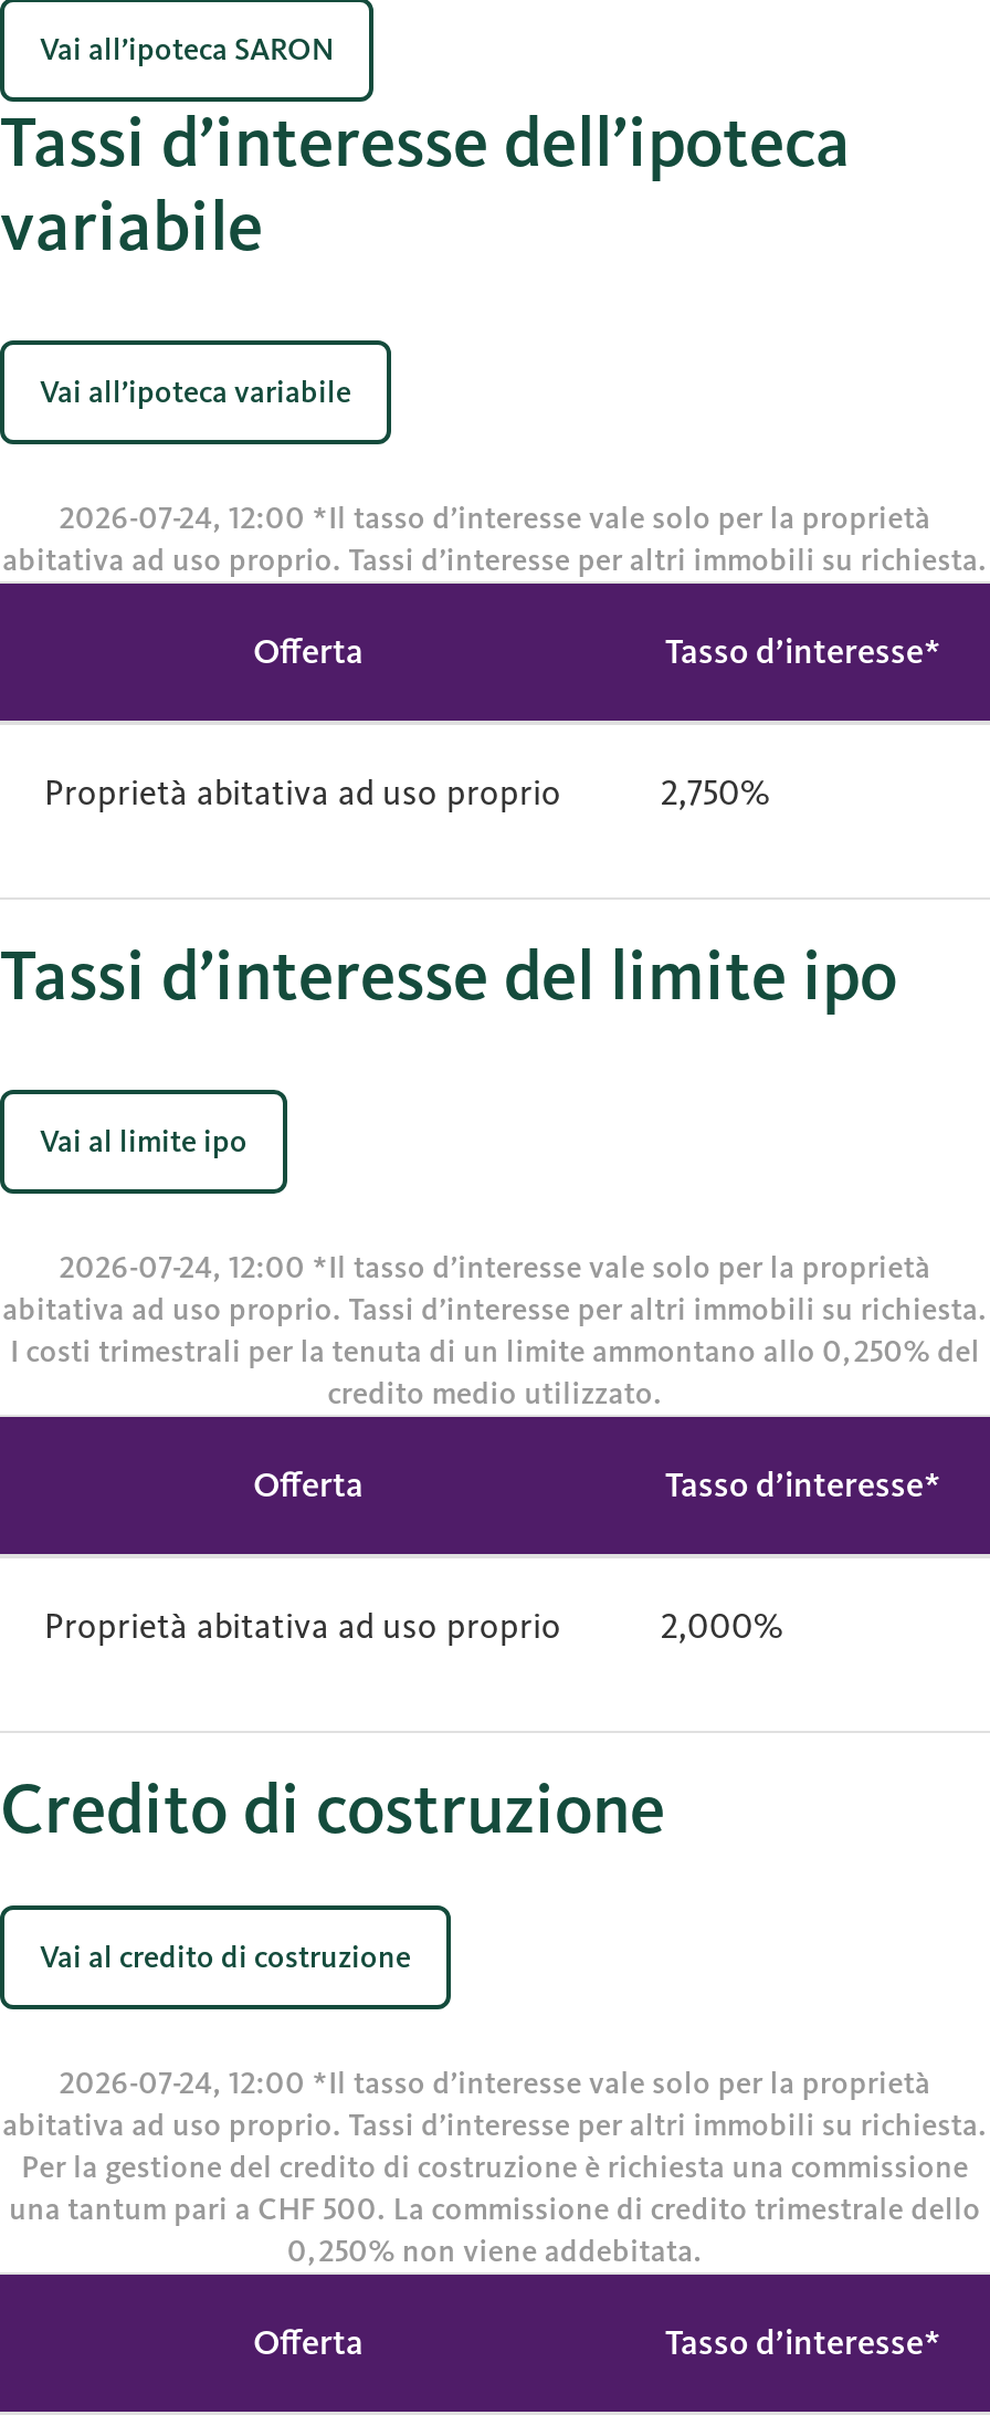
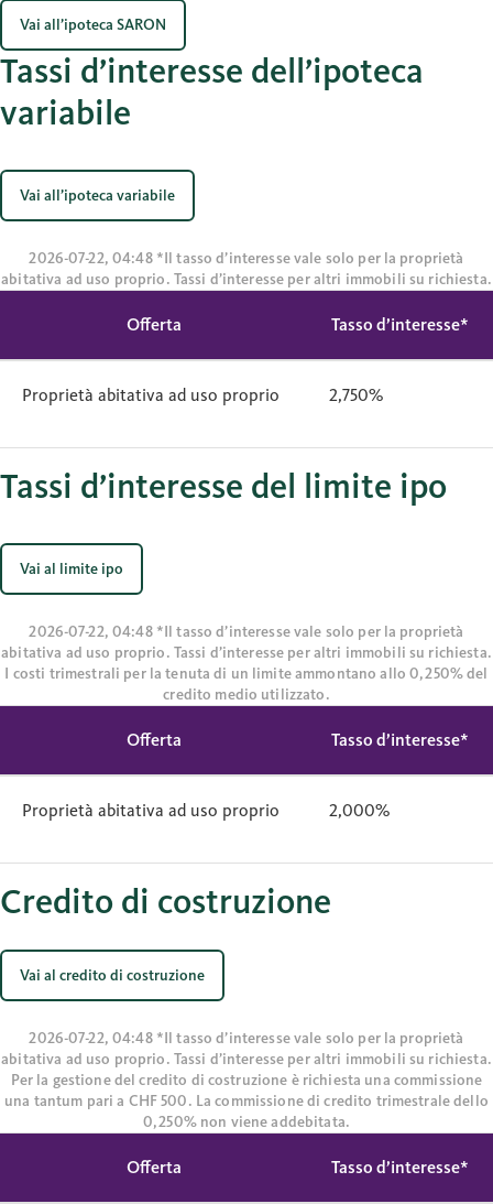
[59,500,931,537] 2026-07-24, 12:00 *Il tasso d’interesse vale solo per la proprietà -> [29,249,464,268] 2026-07-22, 04:48 *Il tasso d’interesse vale solo per la proprietà
[59,1249,931,1287] 2026-07-24, 12:00 *Il tasso d’interesse vale solo per la proprietà -> [29,622,464,641] 2026-07-22, 04:48 *Il tasso d’interesse vale solo per la proprietà
[59,2065,931,2102] 2026-07-24, 12:00 *Il tasso d’interesse vale solo per la proprietà -> [29,1029,464,1048] 2026-07-22, 04:48 *Il tasso d’interesse vale solo per la proprietà

